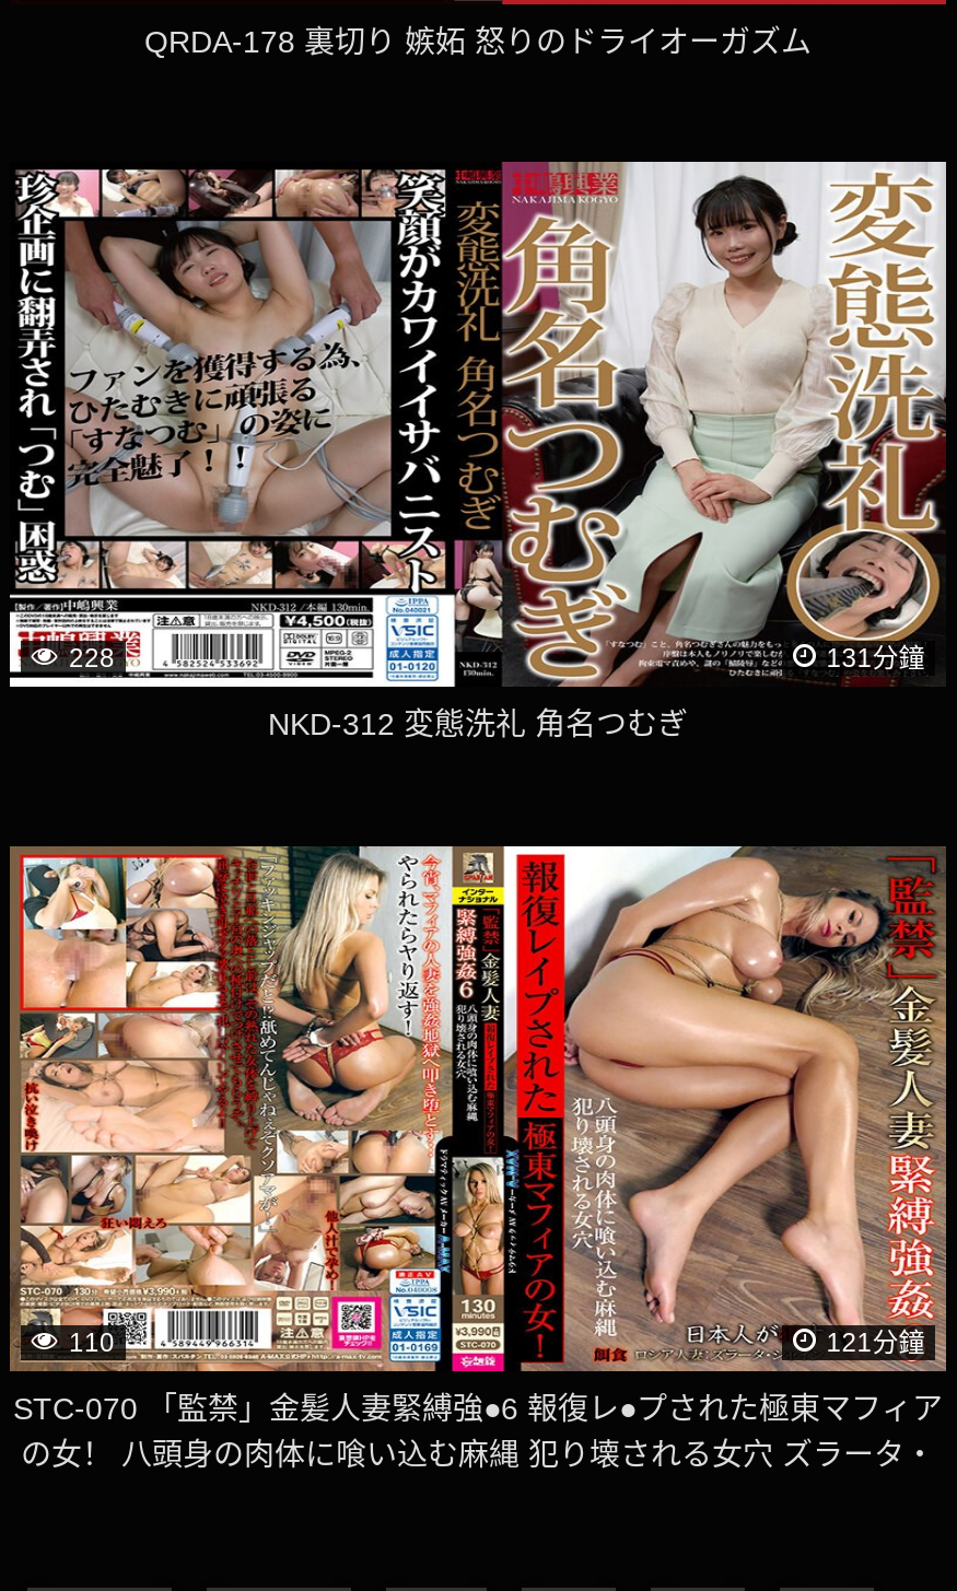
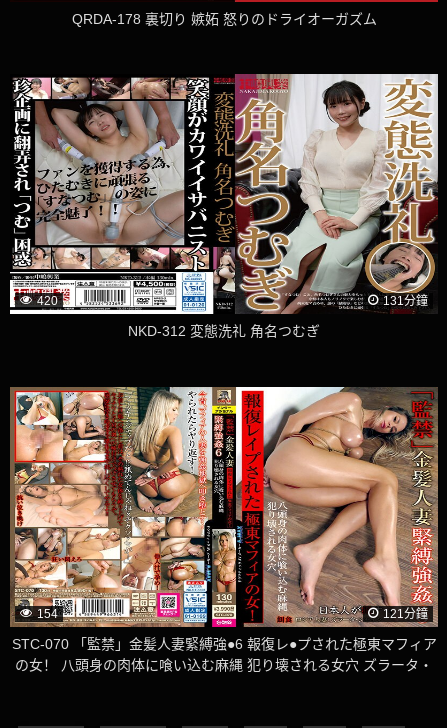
[62,643,115,674] 228 -> [34,294,58,308] 420
[62,1327,115,1358] 110 -> [34,607,58,621] 154

